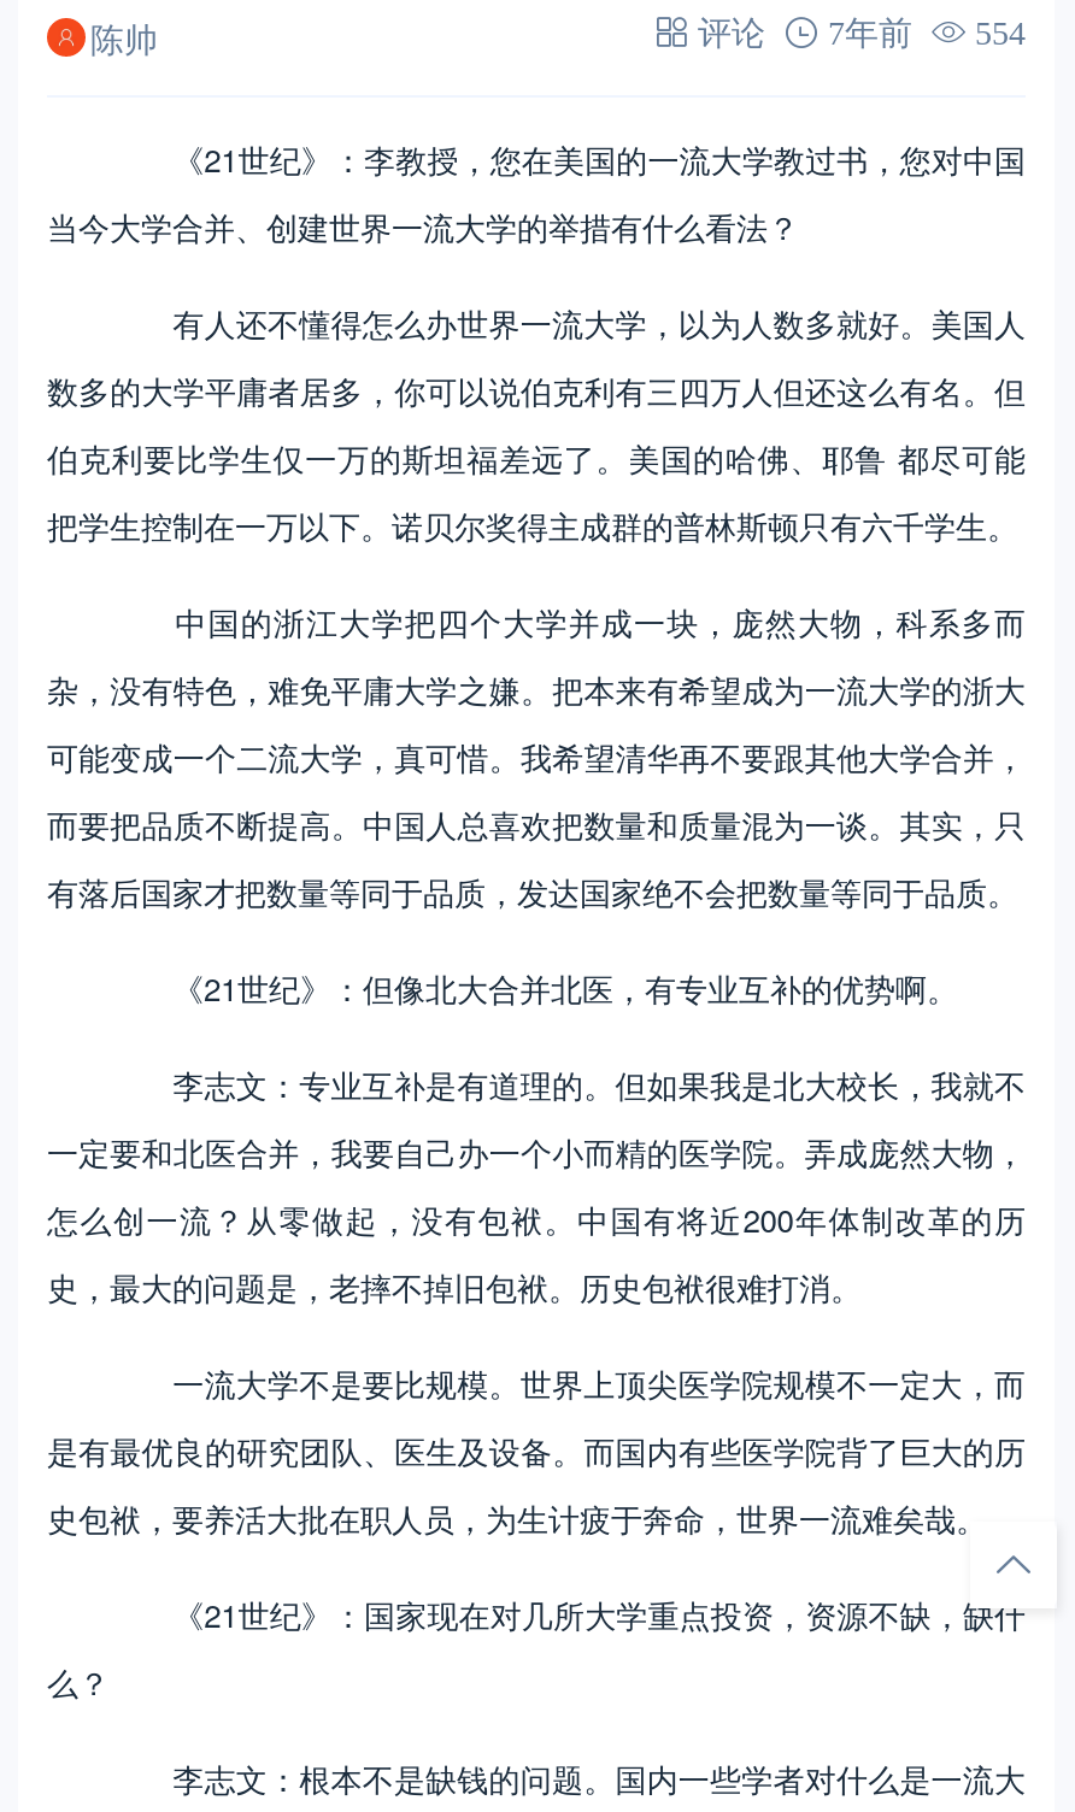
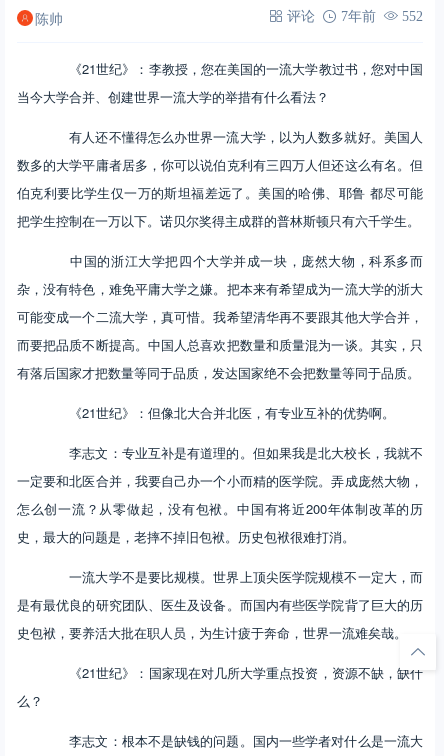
[698,16,1026,49] 评论 7年前 554 -> [287,9,423,23] 评论 7年前 552

